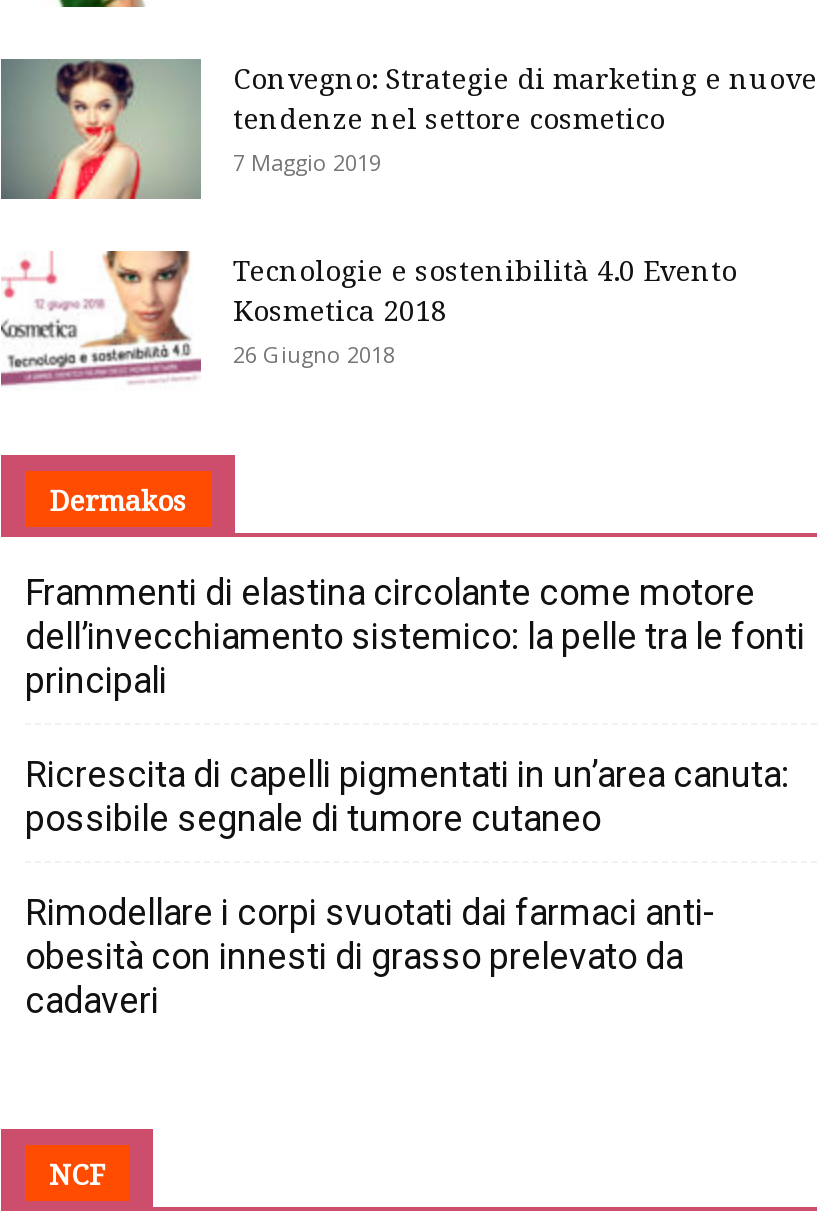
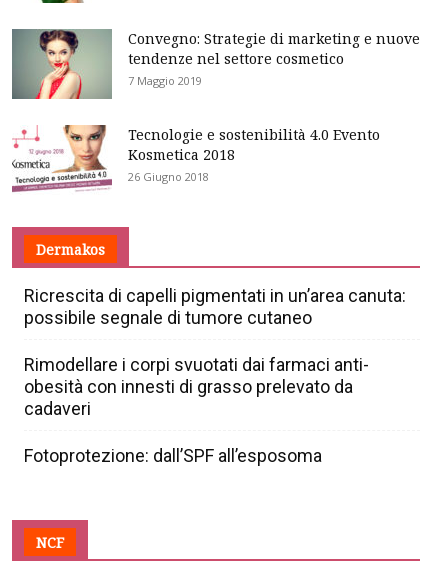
[25,571,805,701] Frammenti di elastina circolante come motore | dell’invecchiamento sistemico: la pelle tra le fonti | principali -> none
moved [25,753,789,1021] -> [24,285,406,419]: Ricrescita di capelli pigmentati in un’area canuta: | possibile segnale di tumore cutaneo | Rimodellare i corpi svuotati dai farmaci anti- | obesità con innesti di grasso prelevato da | cadaveri
none -> [24,445,322,466] Fotoprotezione: dall’SPF all’esposoma

